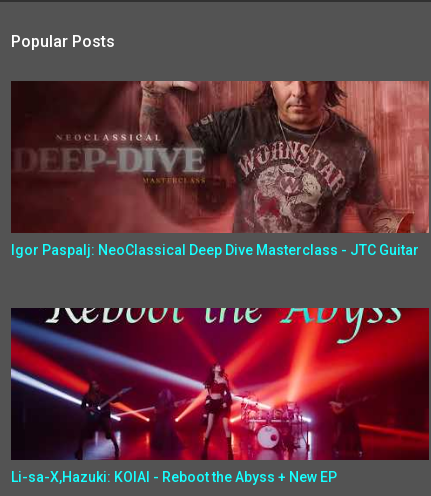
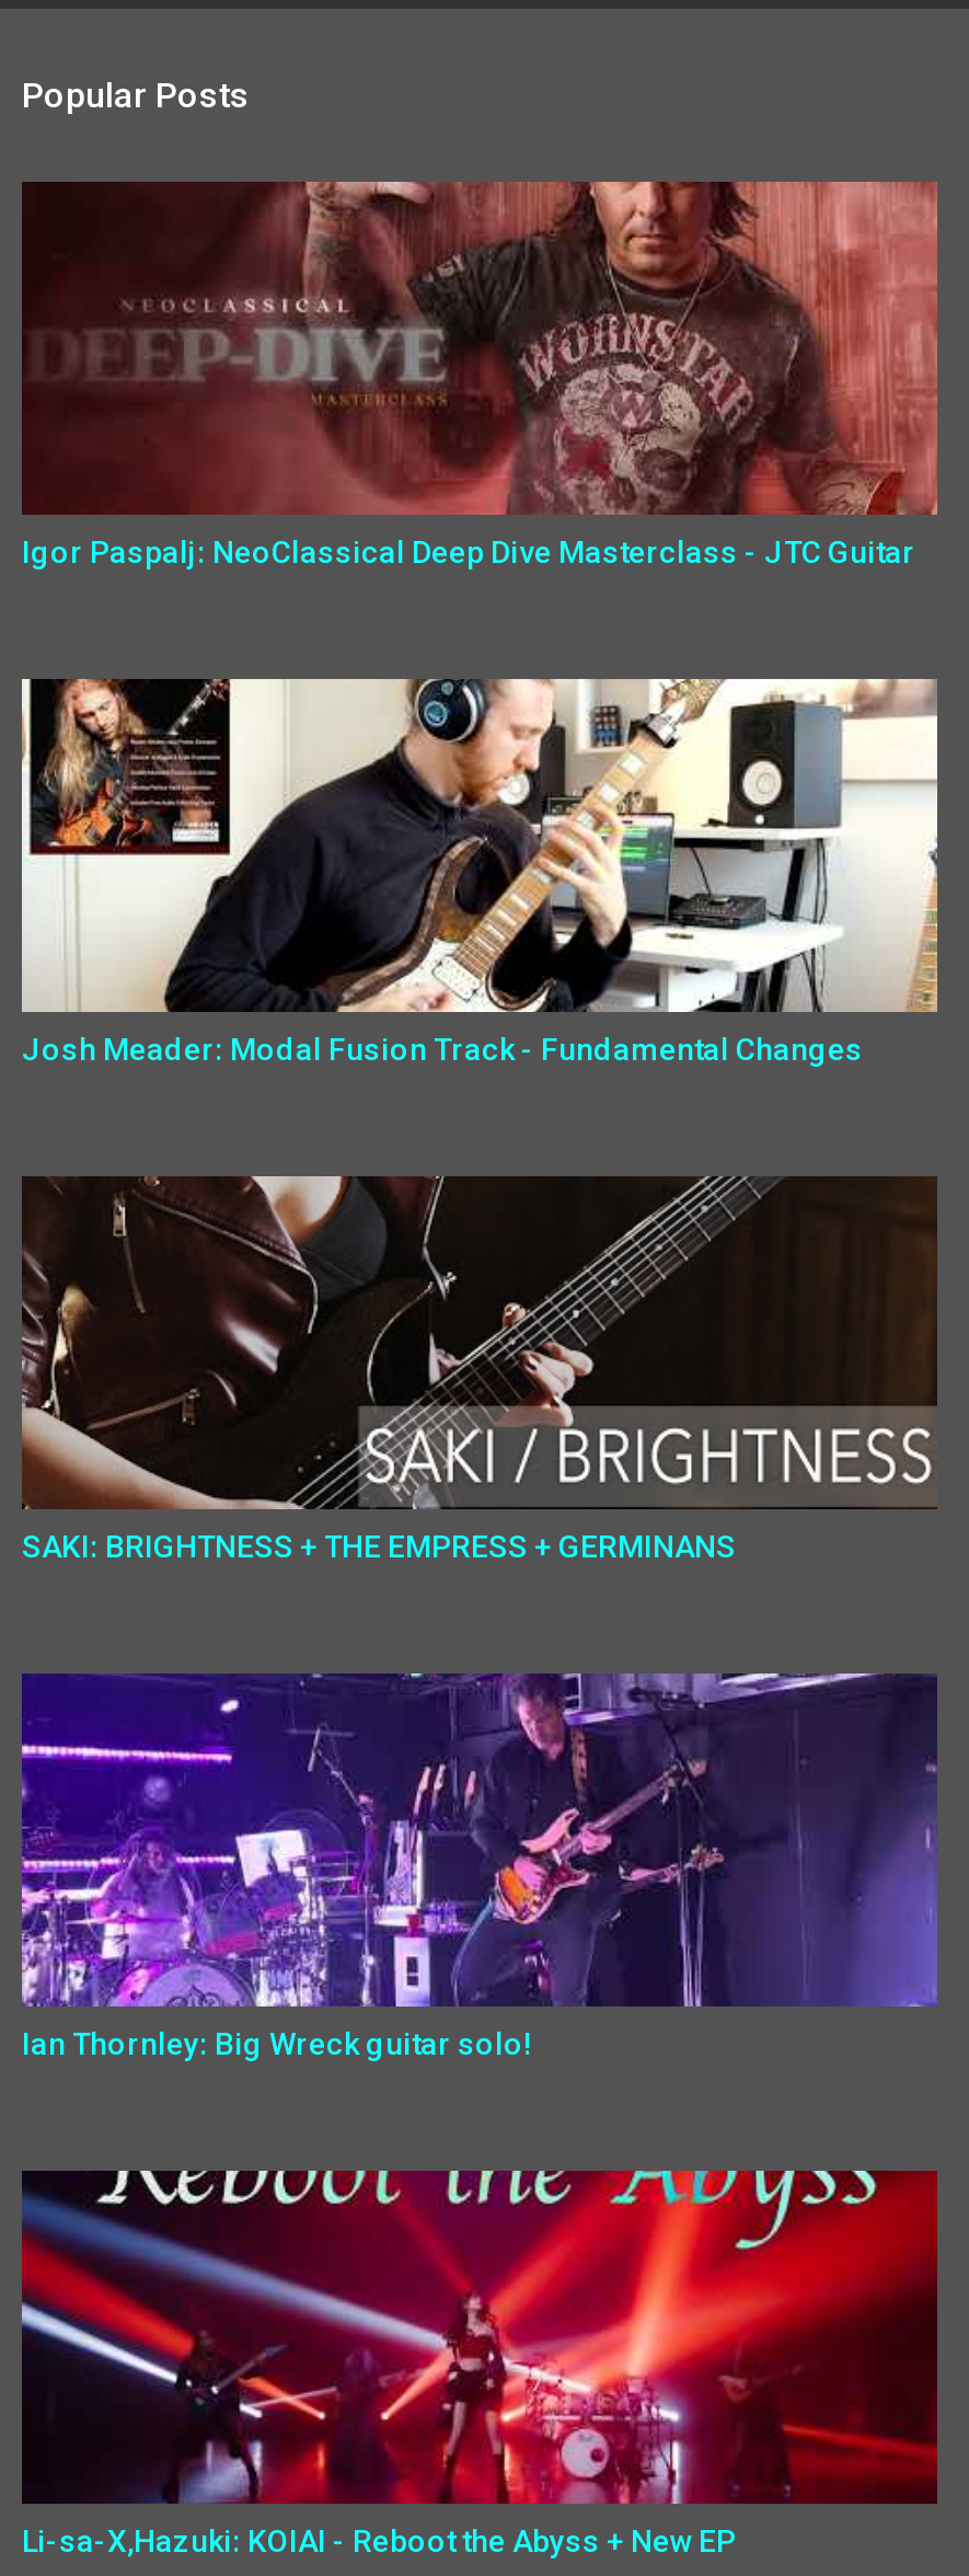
none -> [20,677,939,1067] [image] | Josh Meader: Modal Fusion Track - Fundamental Changes
none -> [20,1671,939,2061] [image] | Ian Thornley: Big Wreck guitar solo!
none -> [22,1174,935,1564] [image] | SAKI: BRIGHTNESS + THE EMPRESS + GERMINANS

